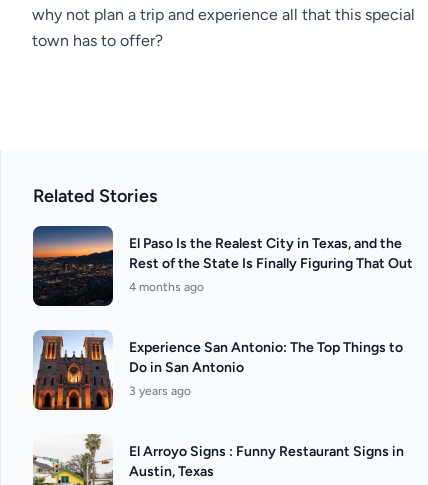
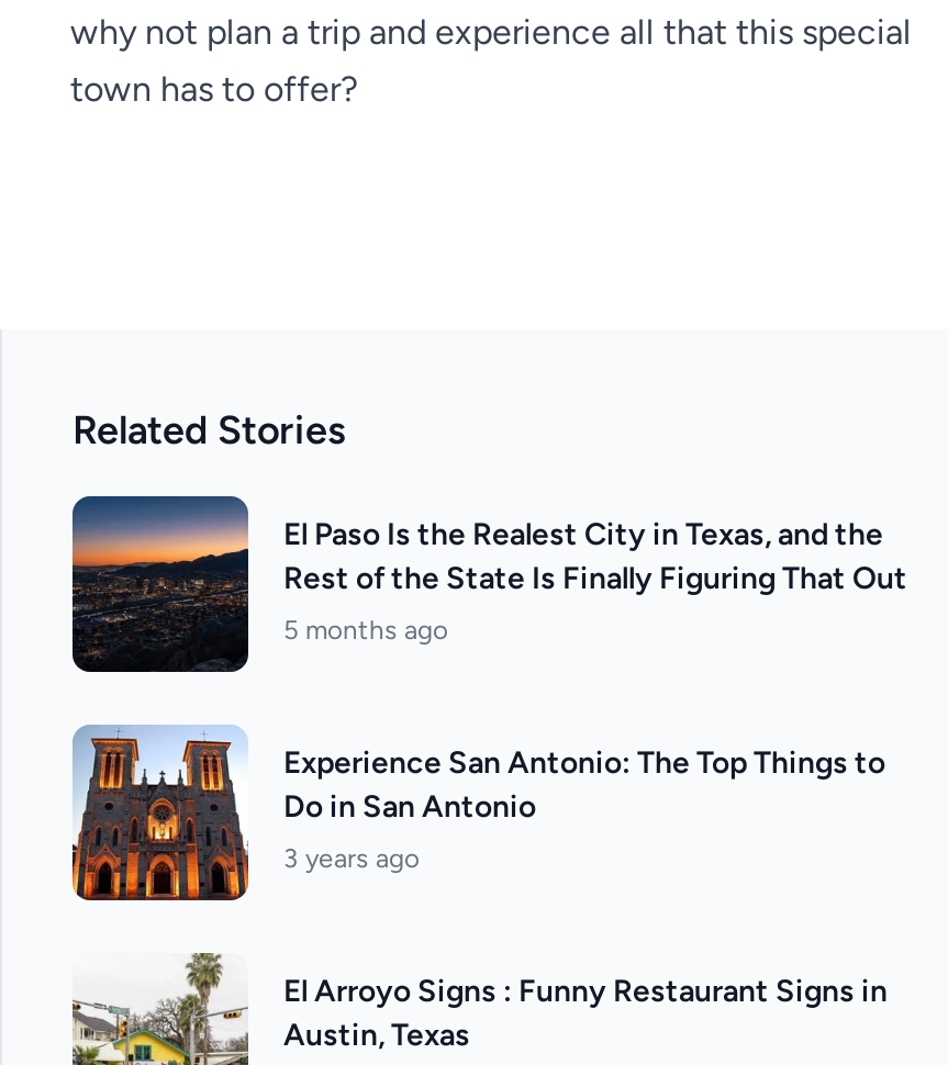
[129,280,204,294] 4 months ago -> [283,614,448,645] 5 months ago

